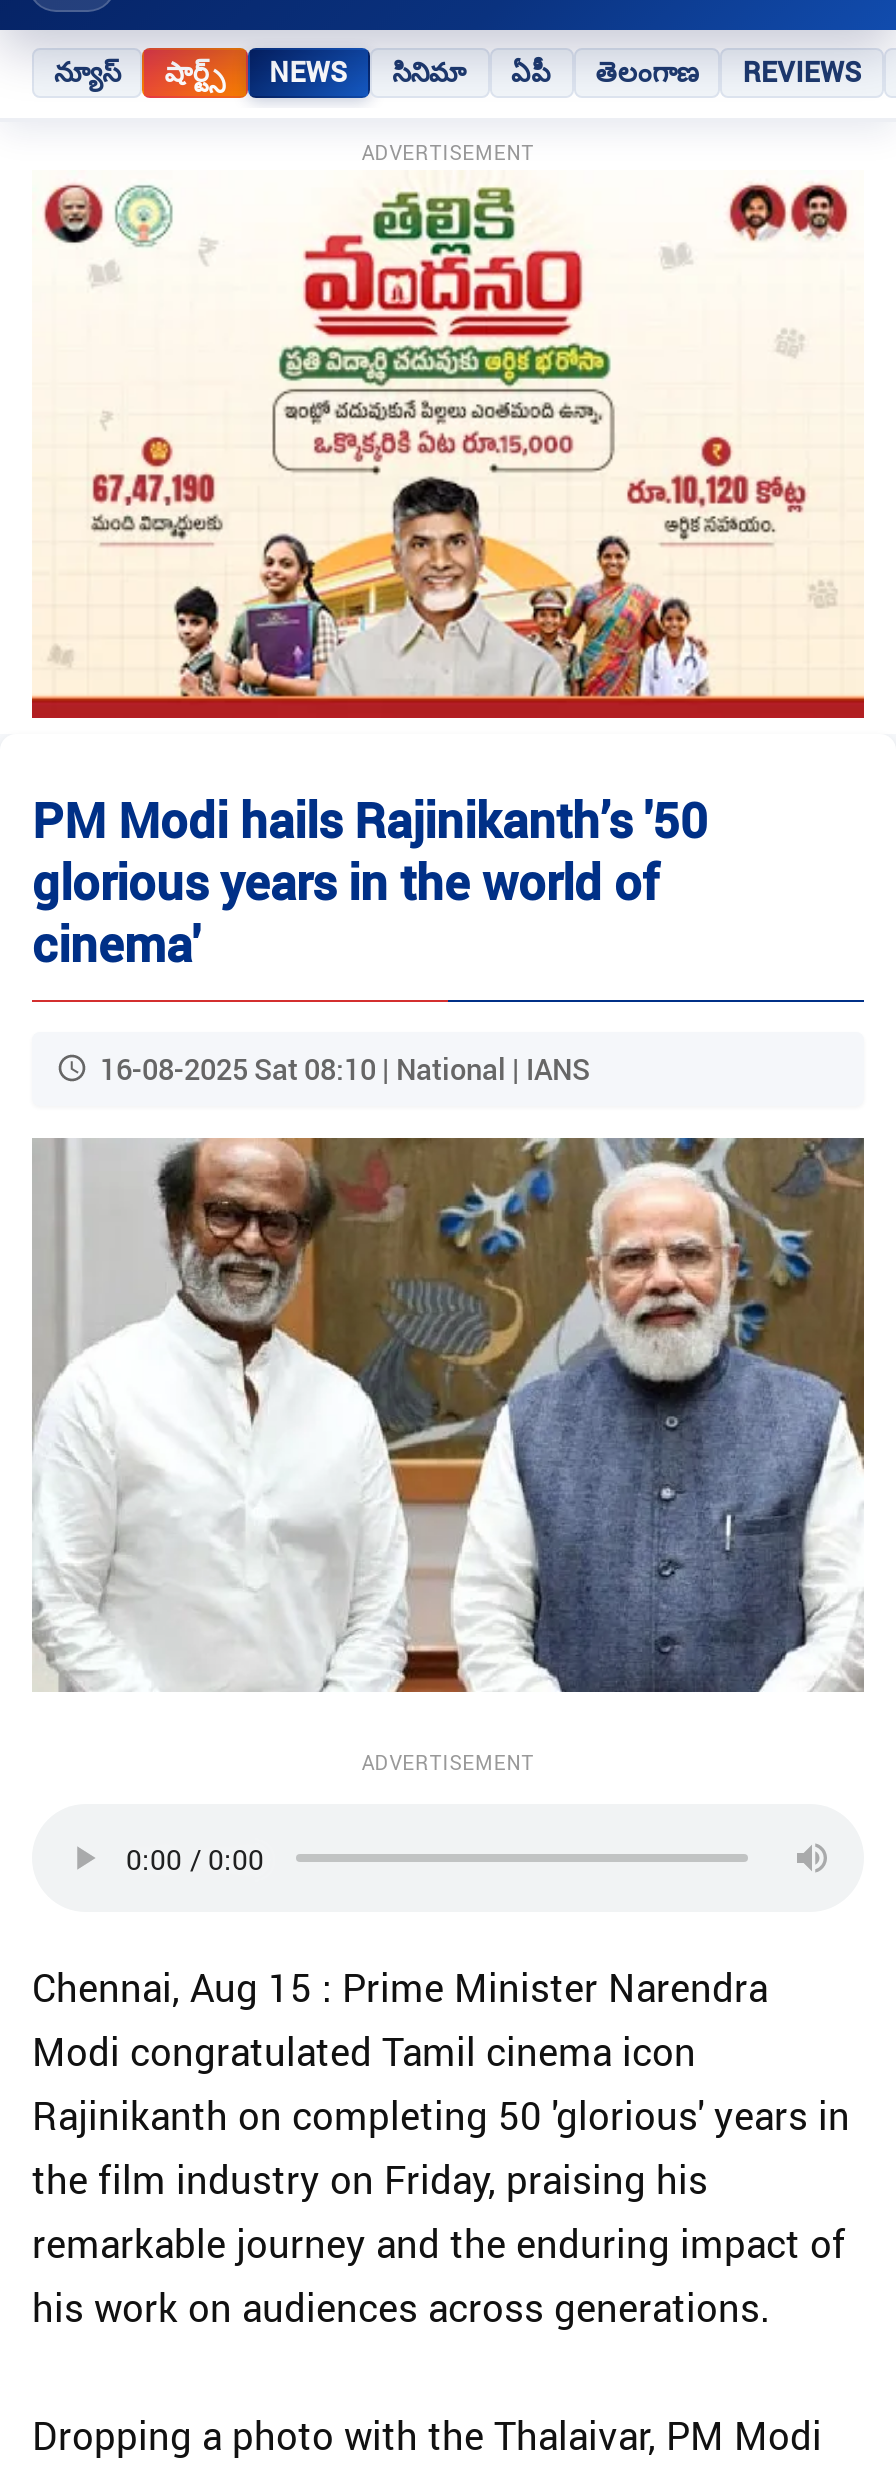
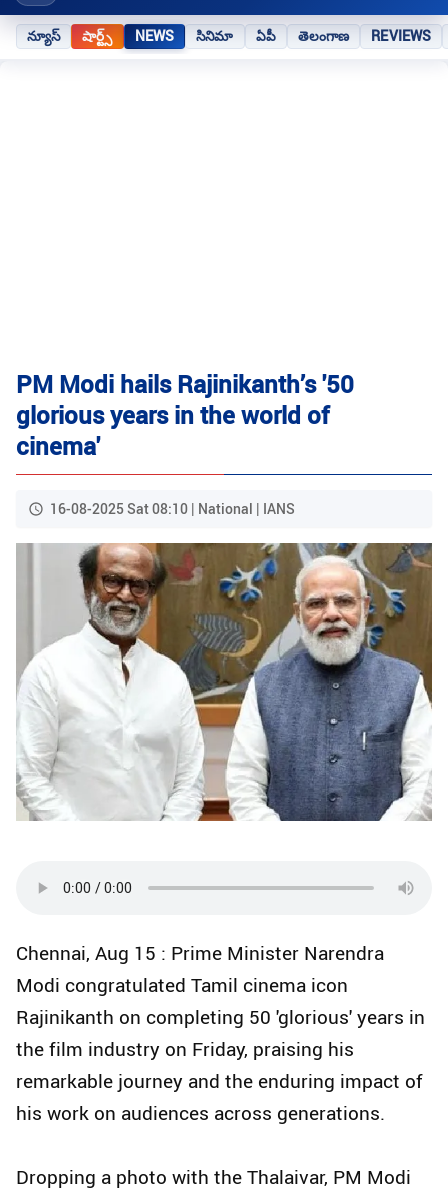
[362,138,534,166] ADVERTISEMENT -> none
[30,182,866,720] [image] -> none
[362,1748,534,1776] ADVERTISEMENT -> none

